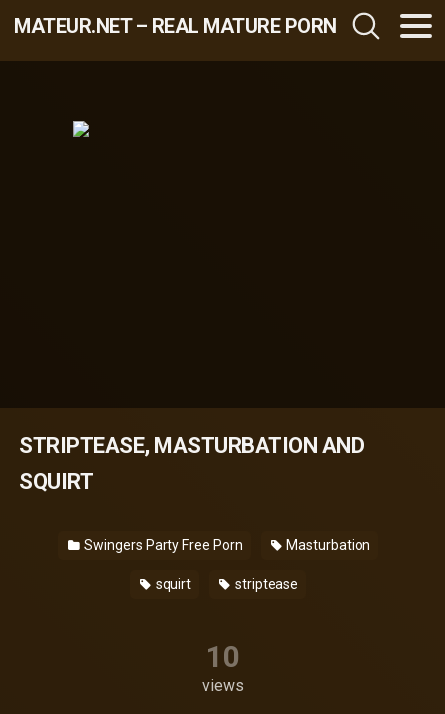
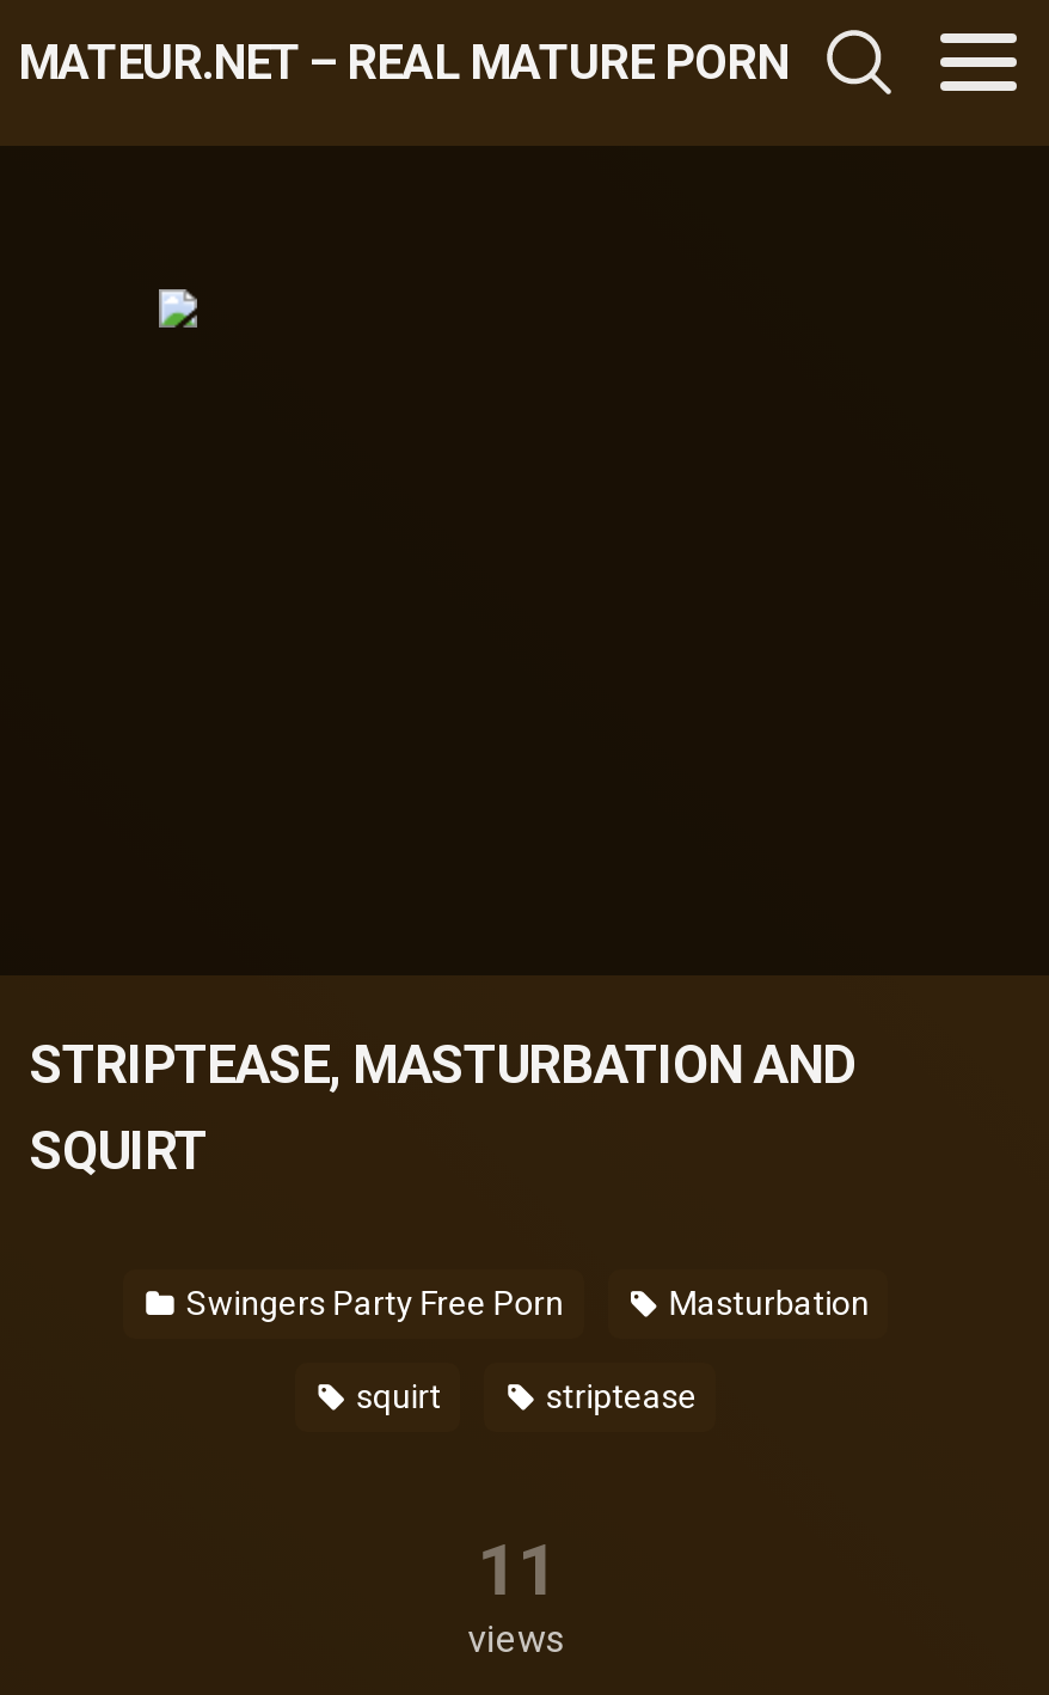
[206,639,240,674] 10 -> [477,1528,558,1611] 11

